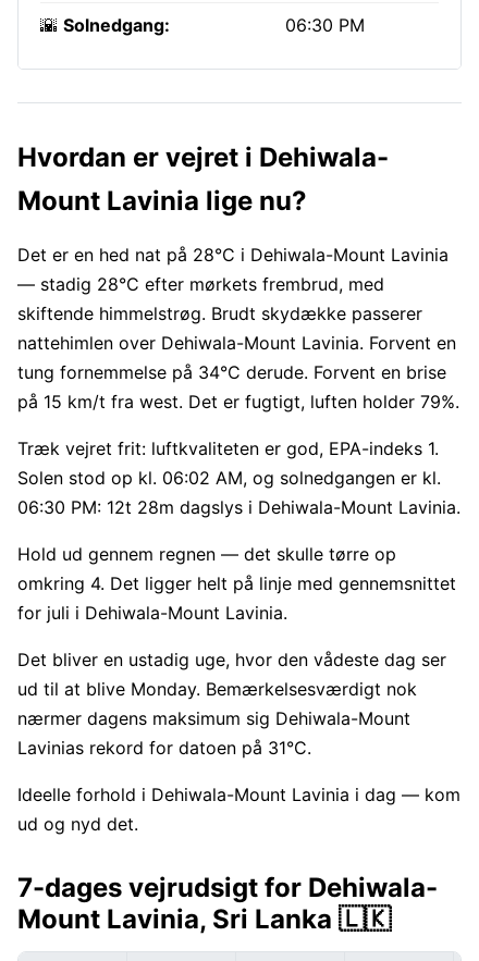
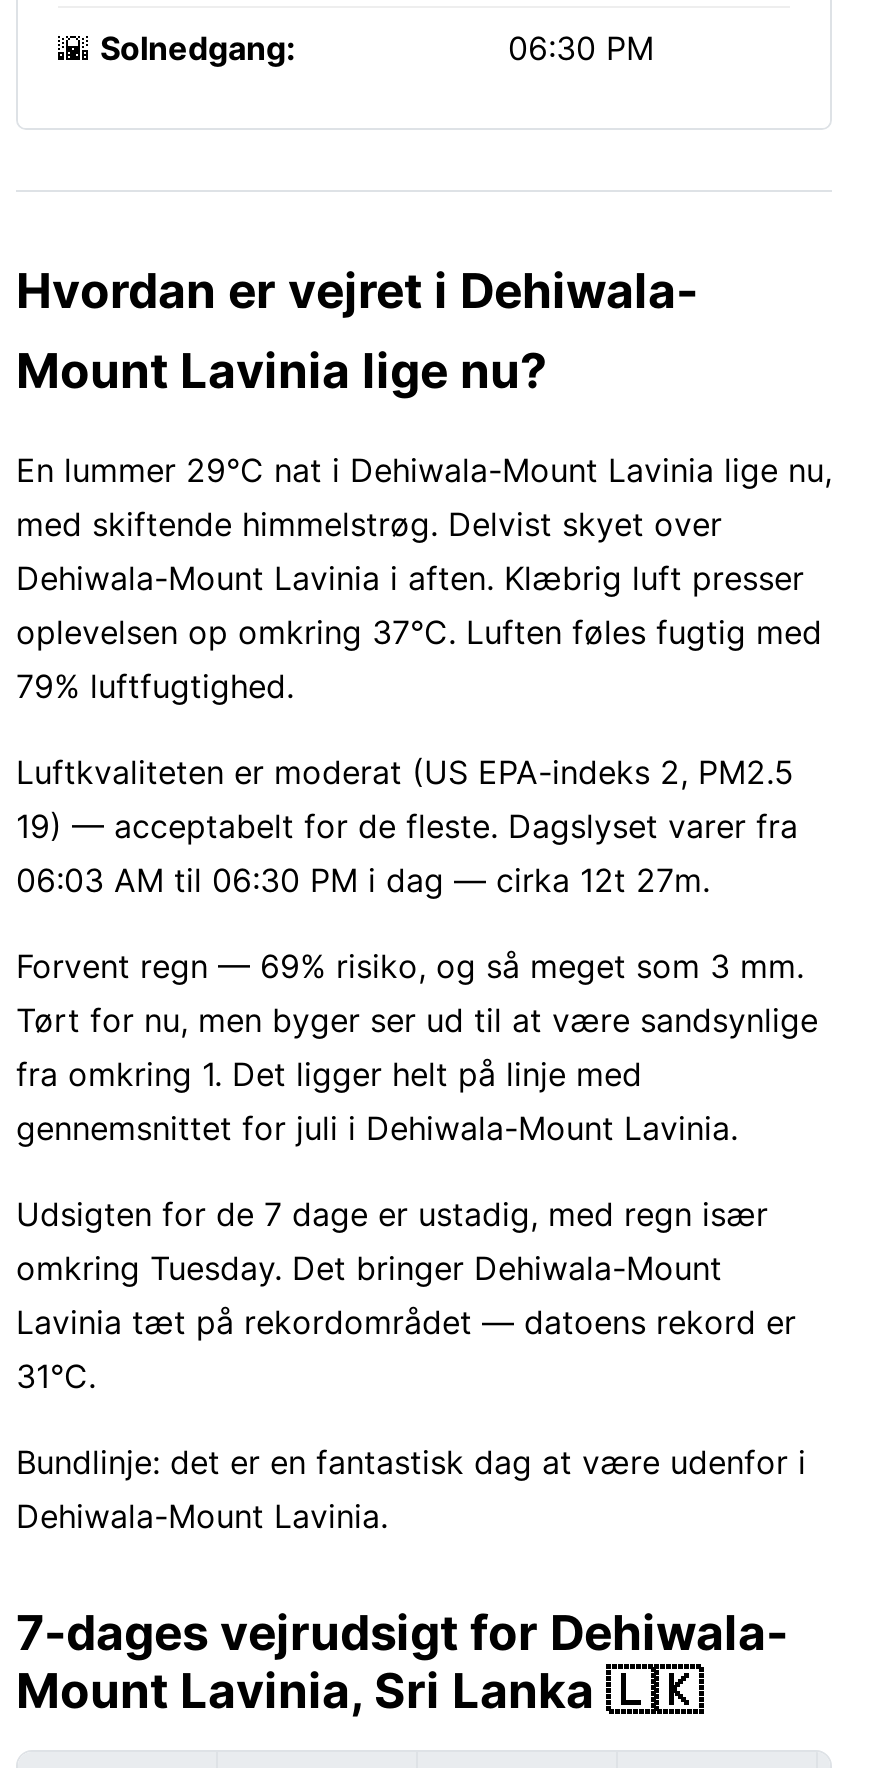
[17,244,459,412] Det er en hed nat på 28°C i Dehiwala-Mount Lavinia | — stadig 28°C efter mørkets frembrud, med | skiftende himmelstrøg. Brudt skydække passerer | nattehimlen over Dehiwala-Mount Lavinia. Forvent en | tung fornemmelse på 34°C derude. Forvent en brise | på 15 km/t fra west. Det er fugtigt, luften holder 79%. -> [16,450,832,706] En lummer 29°C nat i Dehiwala-Mount Lavinia lige nu, | med skiftende himmelstrøg. Delvist skyet over | Dehiwala-Mount Lavinia i aften. Klæbrig luft presser | oplevelsen op omkring 37°C. Luften føles fugtig med | 79% luftfugtighed.
[17,438,460,518] Træk vejret frit: luftkvaliteten er god, EPA-indeks 1. | Solen stod op kl. 06:02 AM, og solnedgangen er kl. | 06:30 PM: 12t 28m dagslys i Dehiwala-Mount Lavinia. -> [16,752,798,900] Luftkvaliteten er moderat (US EPA-indeks 2, PM2.5 | 19) — acceptabelt for de fleste. Dagslyset varer fra | 06:03 AM til 06:30 PM i dag — cirka 12t 27m.
[17,543,456,624] Hold ud gennem regnen — det skulle tørre op | omkring 4. Det ligger helt på linje med gennemsnittet | for juli i Dehiwala-Mount Lavinia. -> [16,946,818,1148] Forvent regn — 69% risiko, og så meget som 3 mm. | Tørt for nu, men byger ser ud til at være sandsynlige | fra omkring 1. Det ligger helt på linje med | gennemsnittet for juli i Dehiwala-Mount Lavinia.
[17,649,446,759] Det bliver en ustadig uge, hvor den vådeste dag ser | ud til at blive Monday. Bemærkelsesværdigt nok | nærmer dagens maksimum sig Dehiwala-Mount | Lavinias rekord for datoen på 31°C. -> [16,1194,796,1396] Udsigten for de 7 dage er ustadig, med regn især | omkring Tuesday. Det bringer Dehiwala-Mount | Lavinia tæt på rekordområdet — datoens rekord er | 31°C.
[17,784,460,835] Ideelle forhold i Dehiwala-Mount Lavinia i dag — kom | ud og nyd det. -> [16,1442,806,1536] Bundlinje: det er en fantastisk dag at være udenfor i | Dehiwala-Mount Lavinia.

